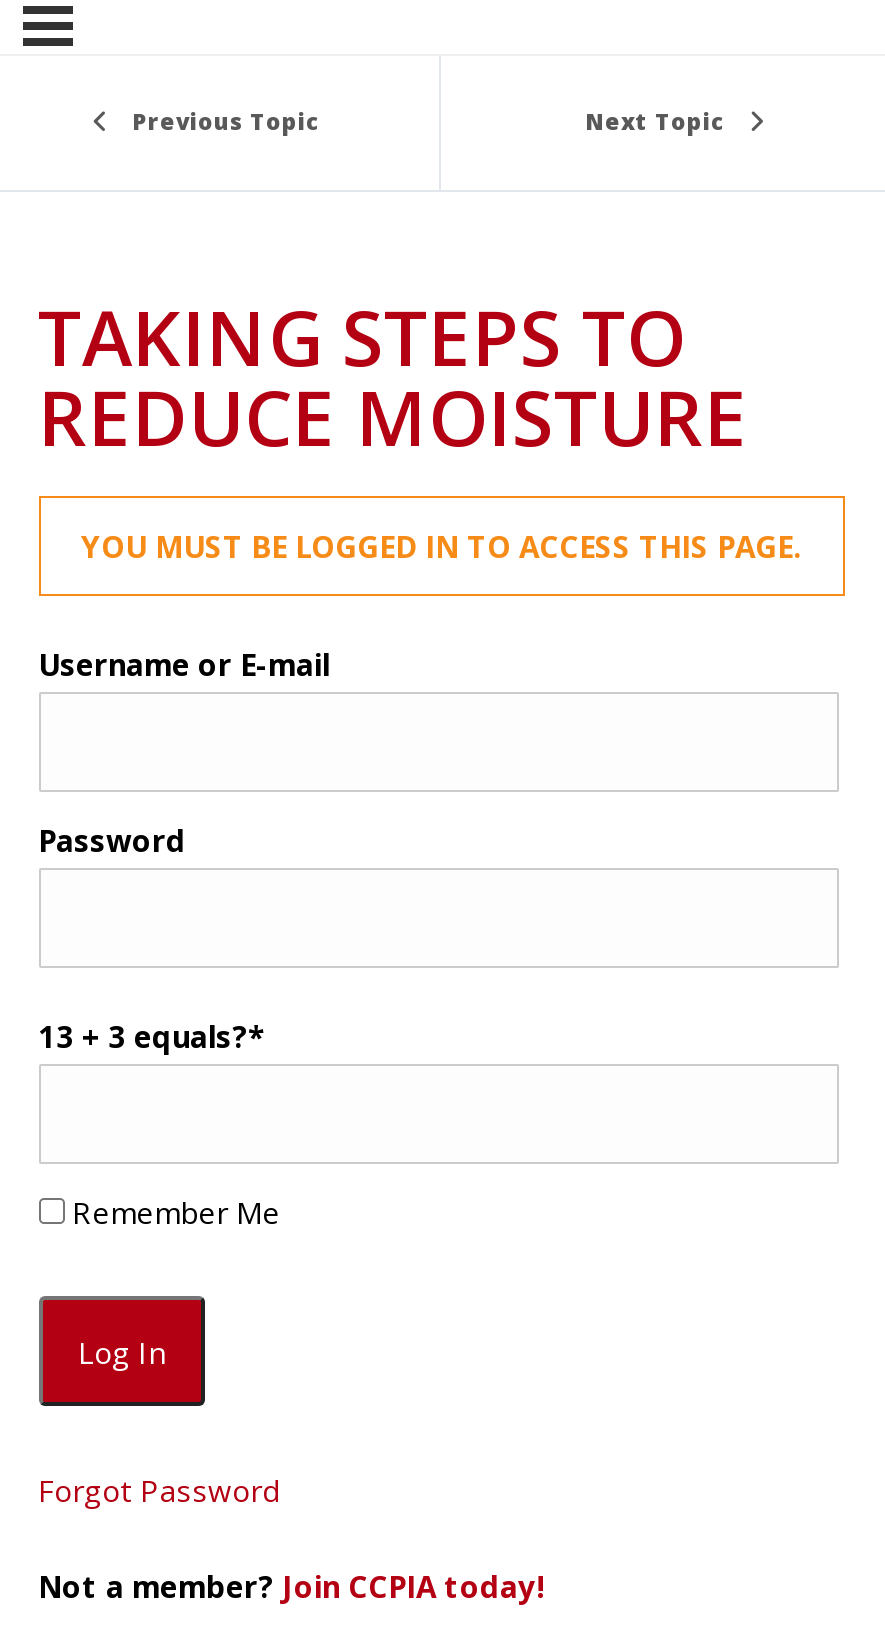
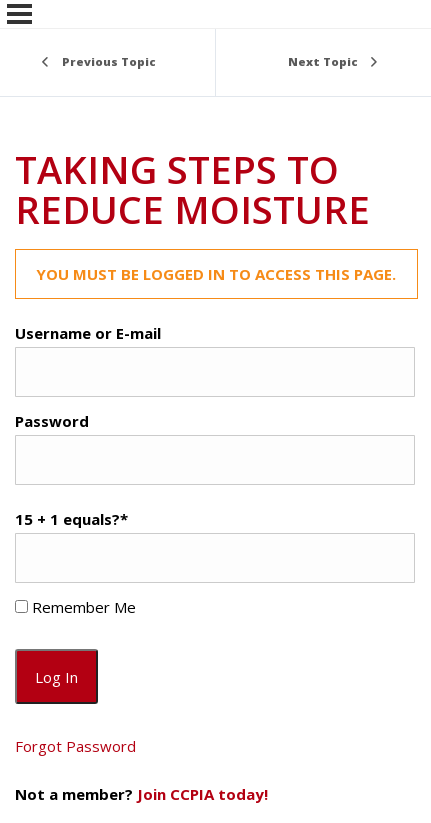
[38,1016,264,1056] 13 + 3 equals?* -> [14,509,127,529] 15 + 1 equals?*

